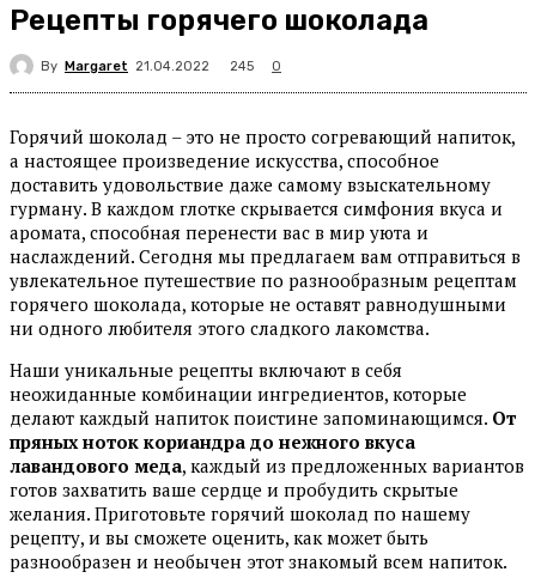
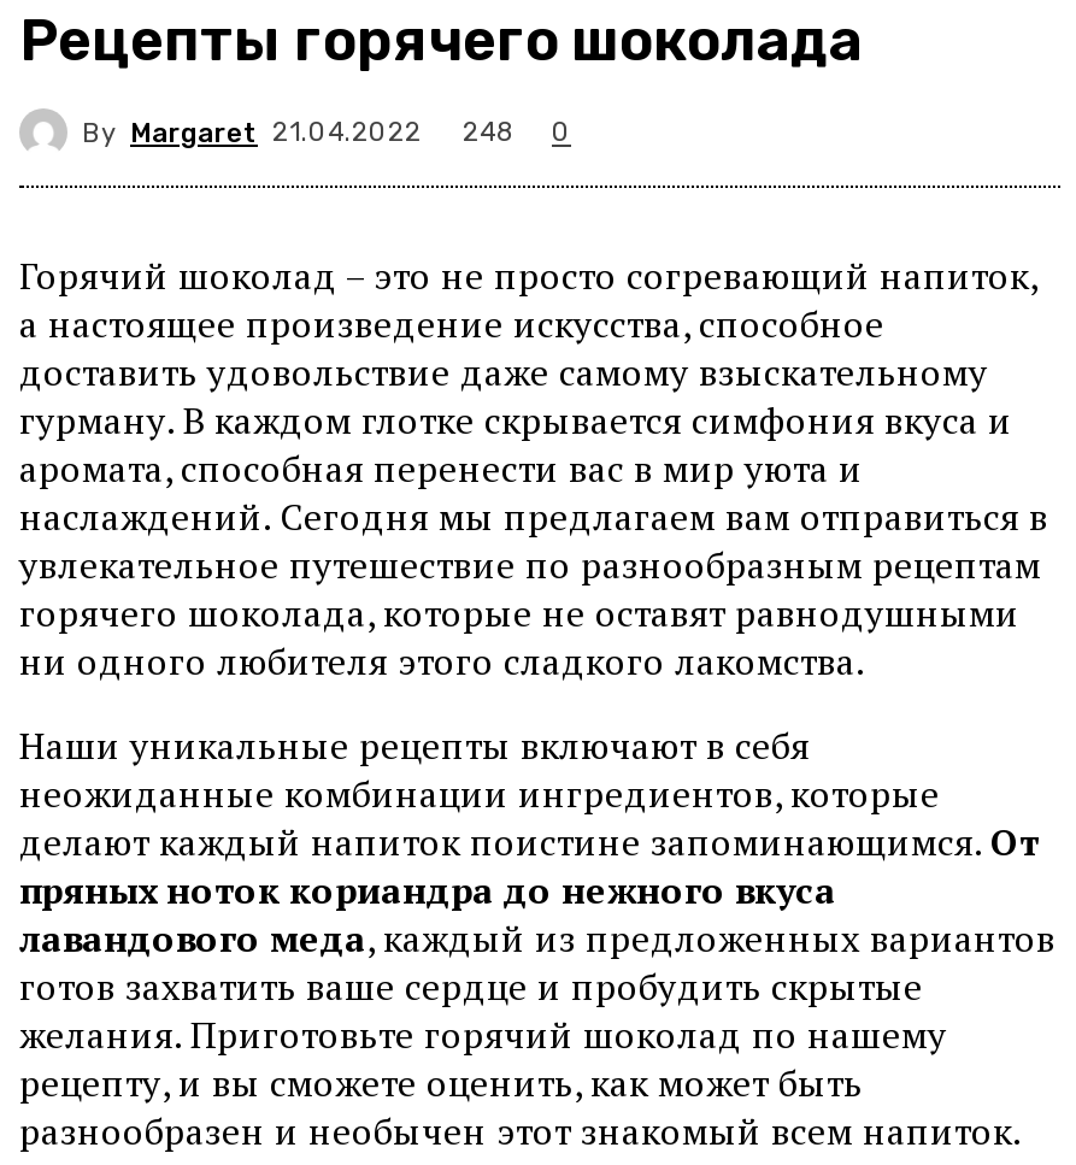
[41,58,281,74] By Margaret 21.04.2022 245 0 -> [82,117,571,149] By Margaret 21.04.2022 248 0

